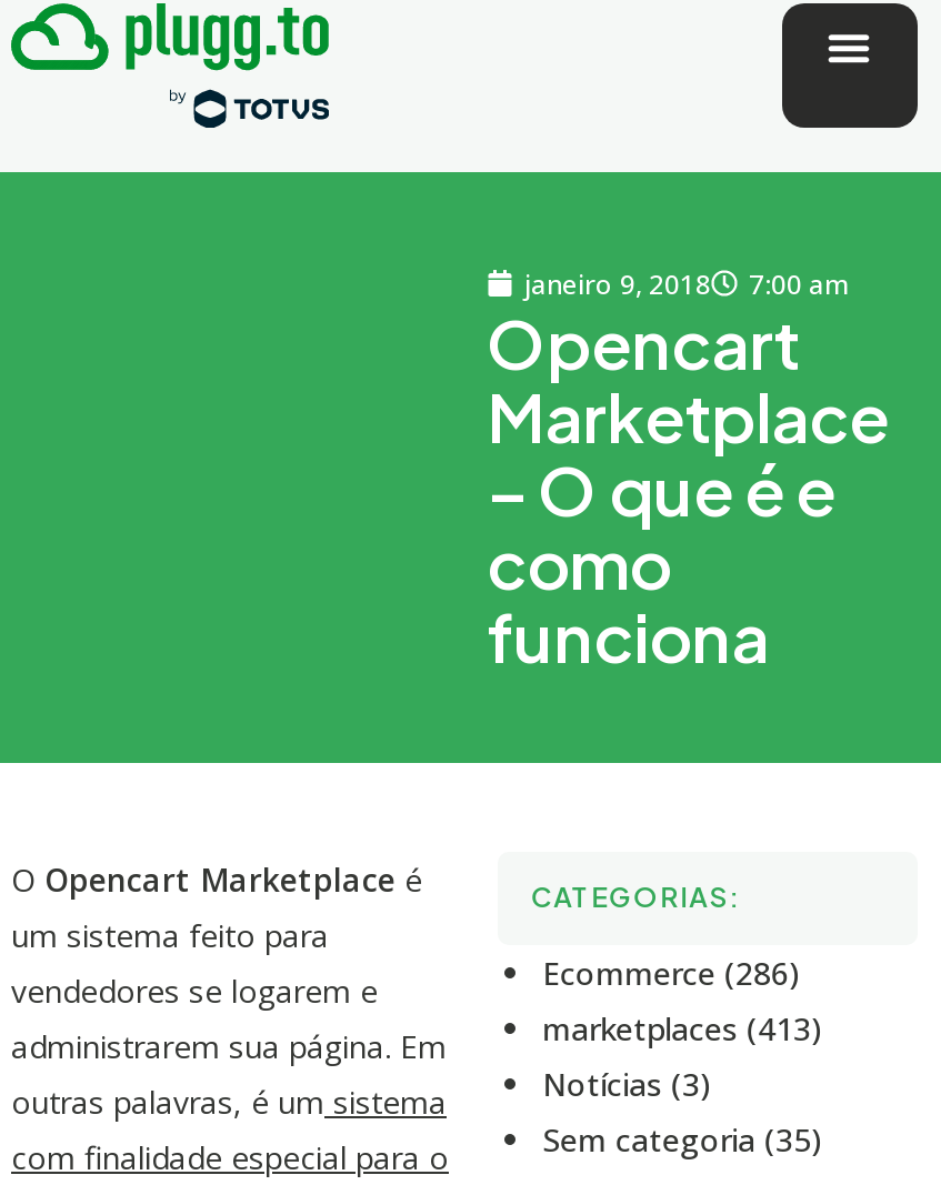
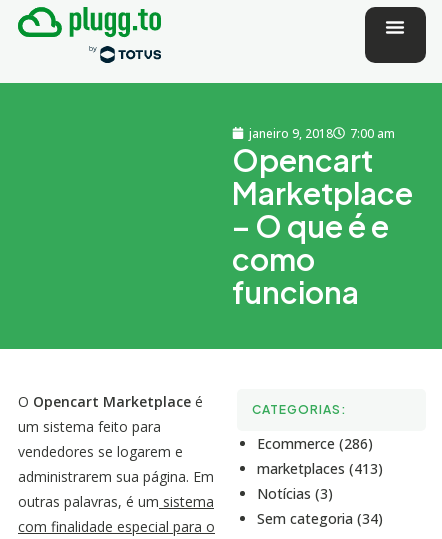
[542,1117,822,1160] Sem categoria (35) -> [257,509,383,528] Sem categoria (34)

